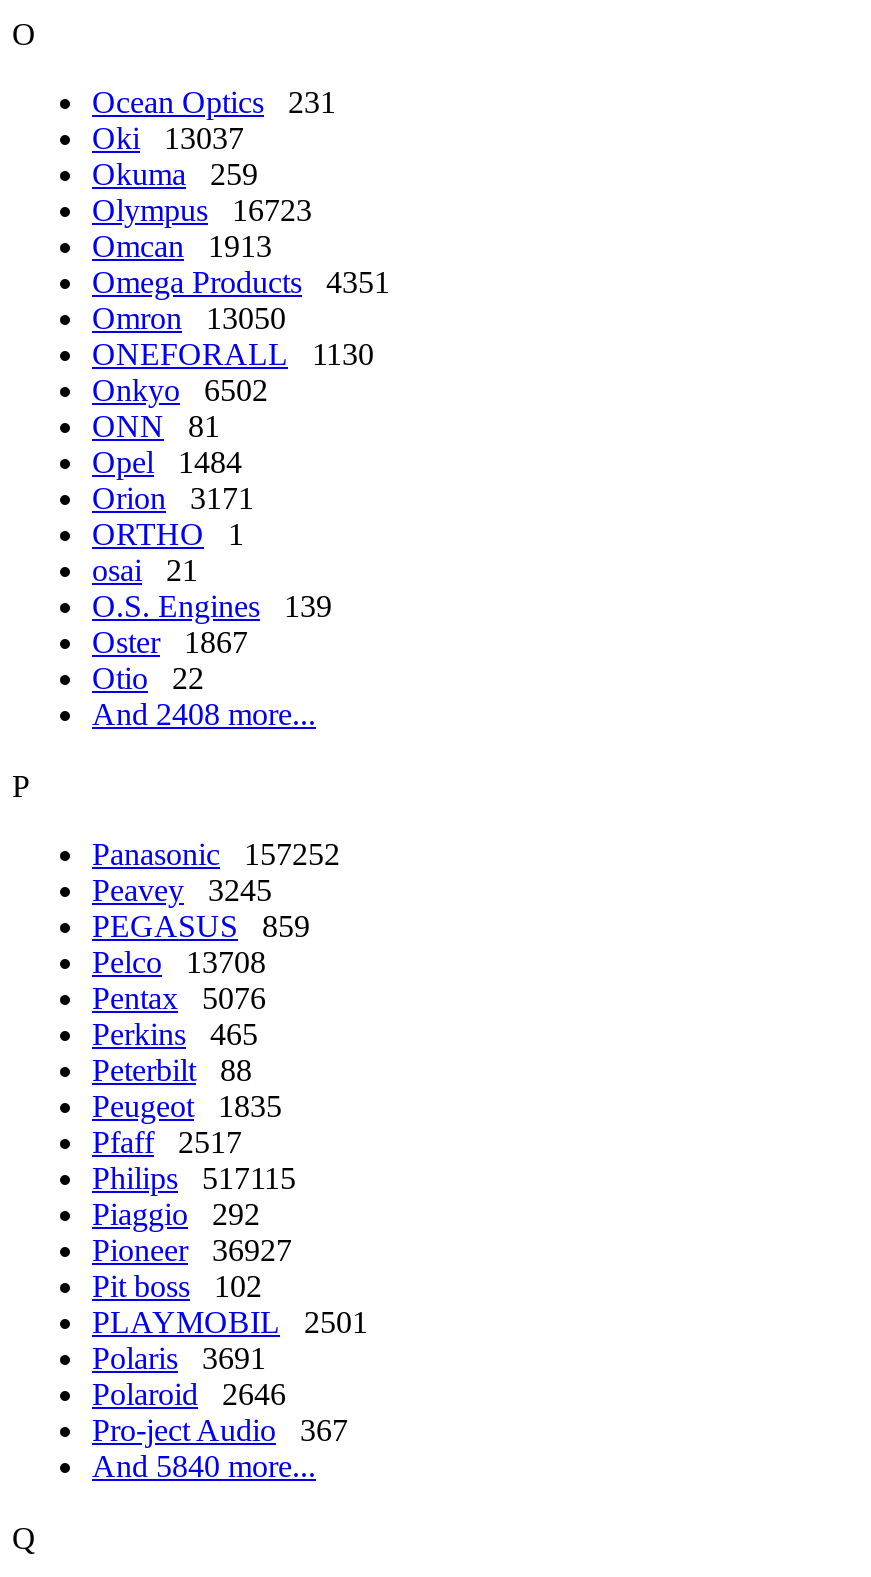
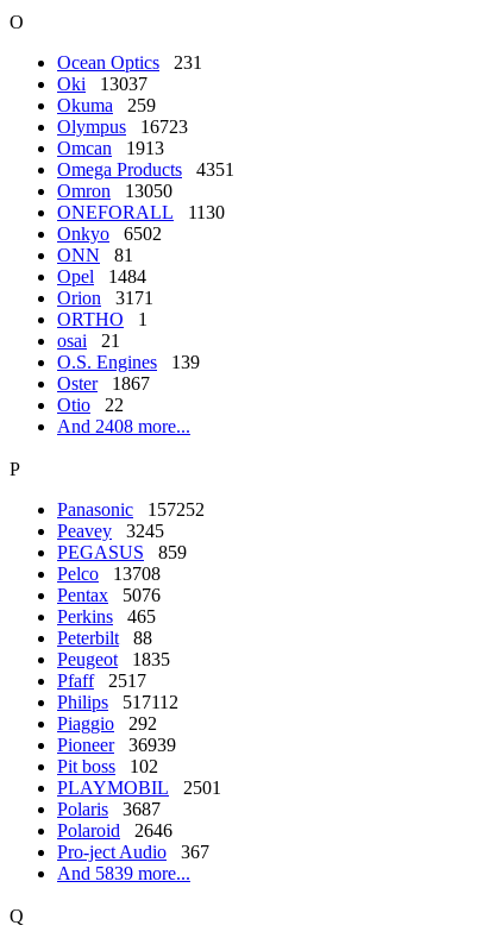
[92,1161,296,1195] Philips 517115 -> [57,692,178,712] Philips 517112
[92,1233,292,1267] Pioneer 36927 -> [57,735,176,755] Pioneer 36939
[92,1341,266,1375] Polaris 3691 -> [57,799,161,819] Polaris 3687
[92,1449,316,1483] And 5840 more... -> [57,863,190,883] And 5839 more...

